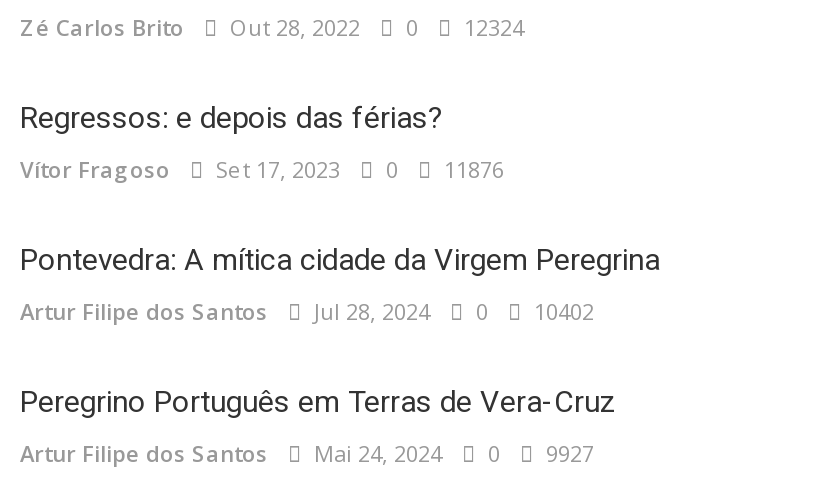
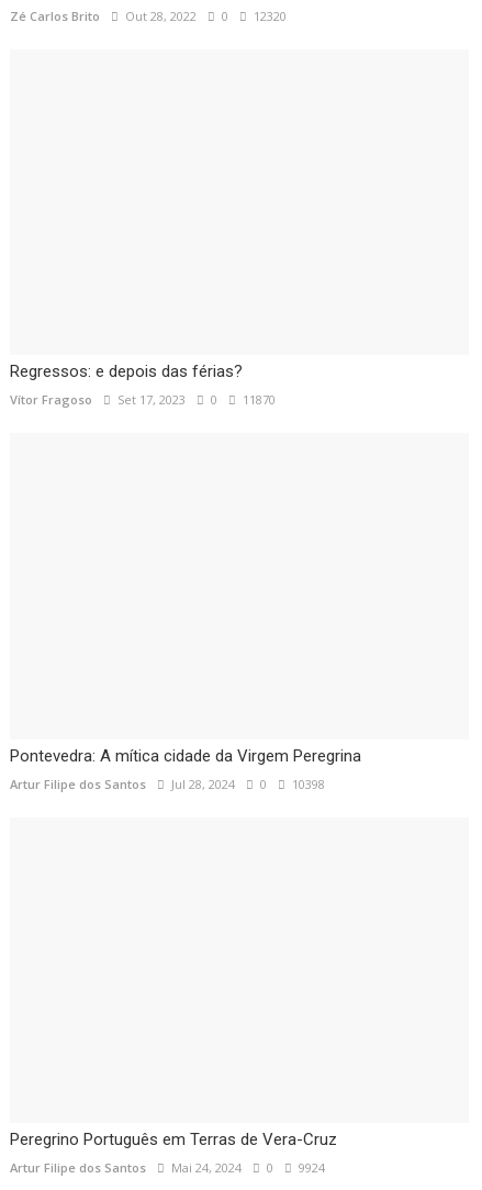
[452,13,524,43] 12324 -> [247,8,287,24] 12320
[432,155,504,185] 11876 -> [236,392,276,408] 11870
[522,297,594,327] 10402 -> [285,776,325,792] 10398
[534,439,594,469] 9927 -> [292,1159,325,1176] 9924

